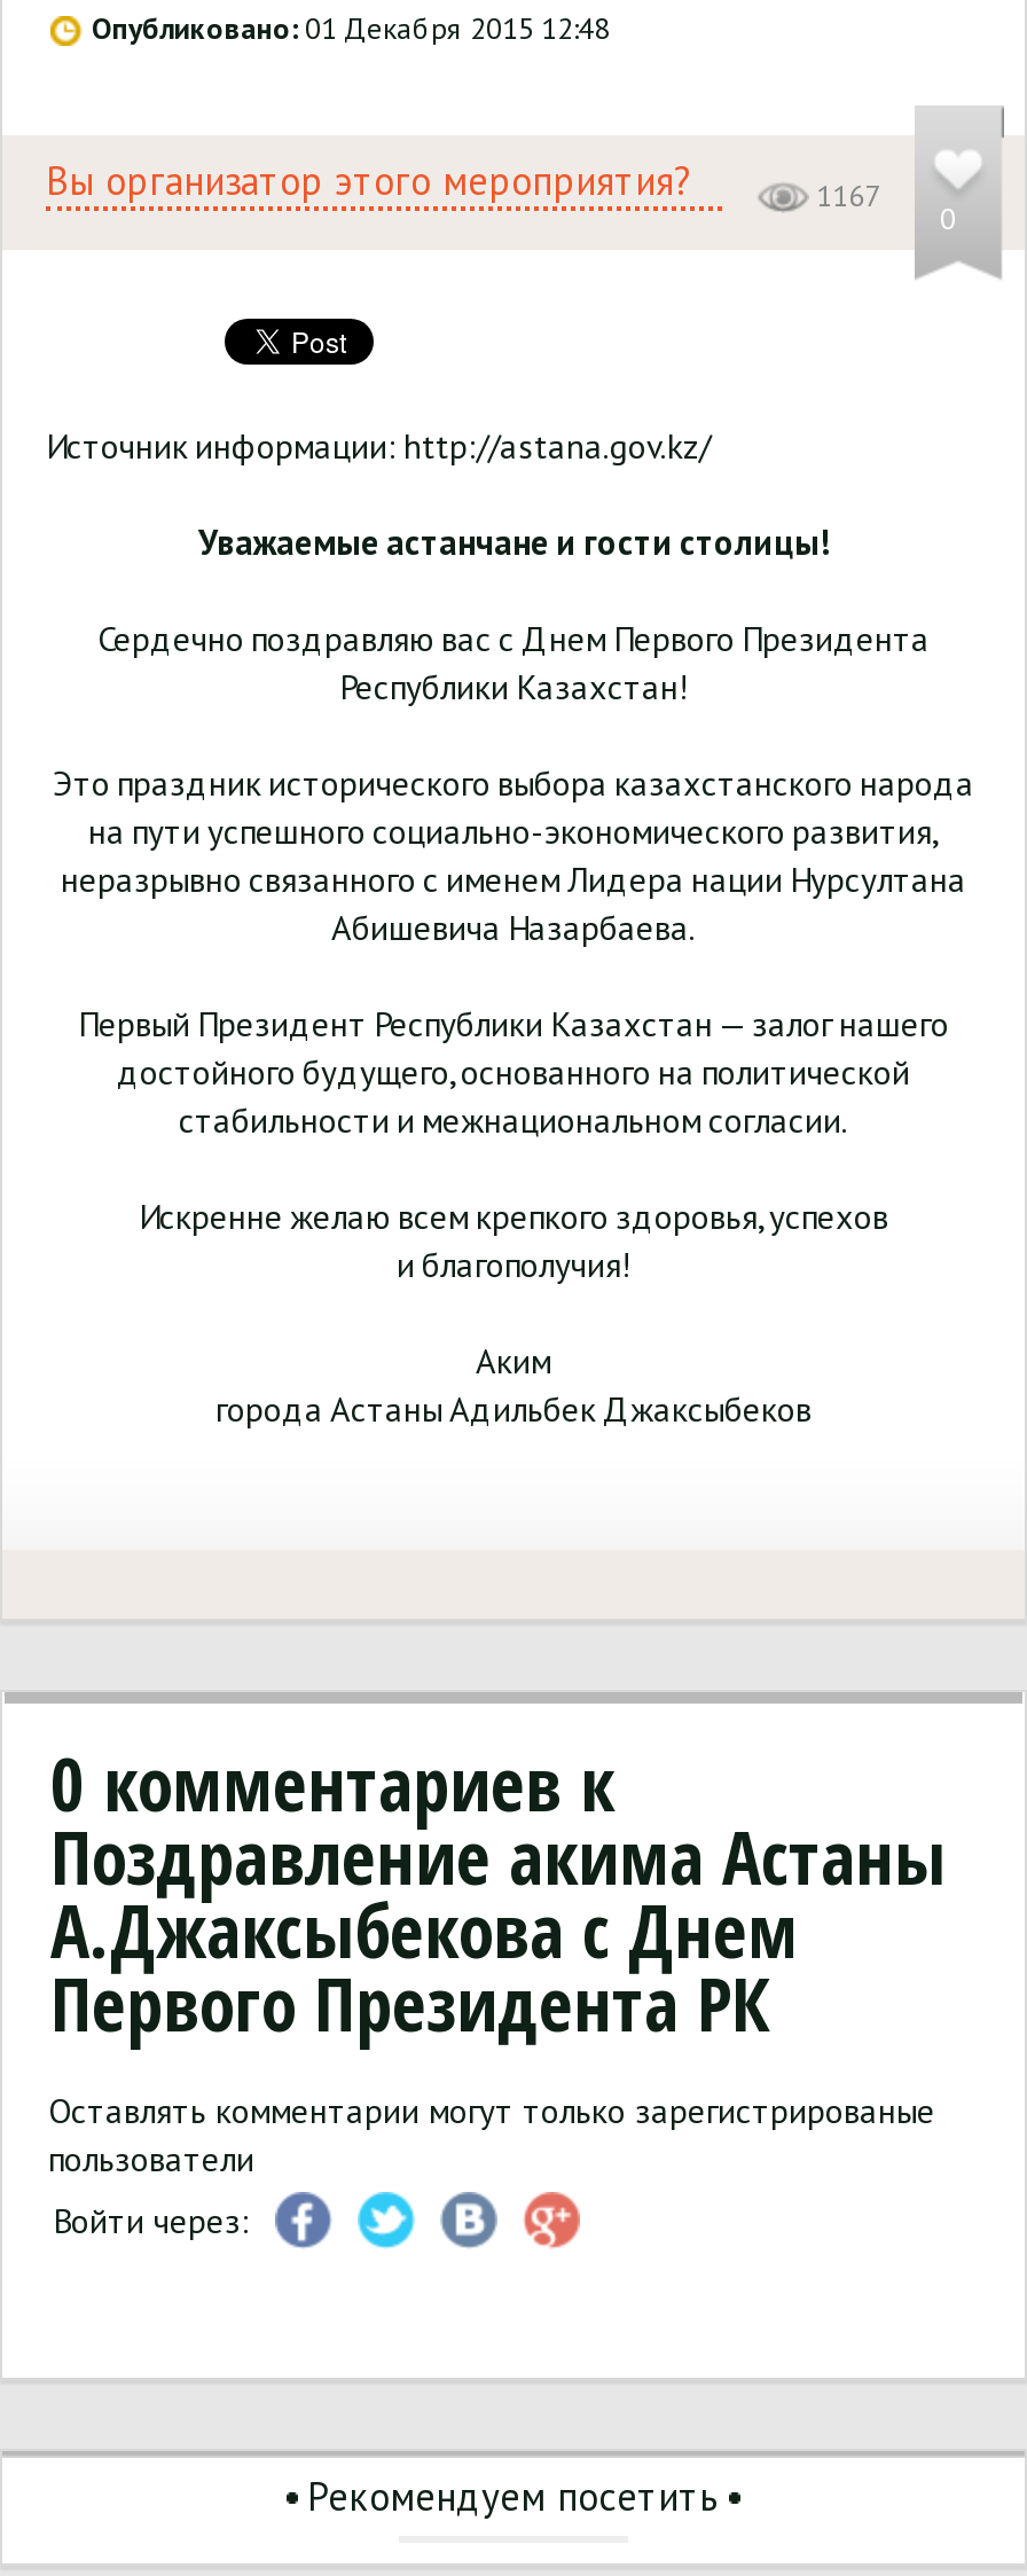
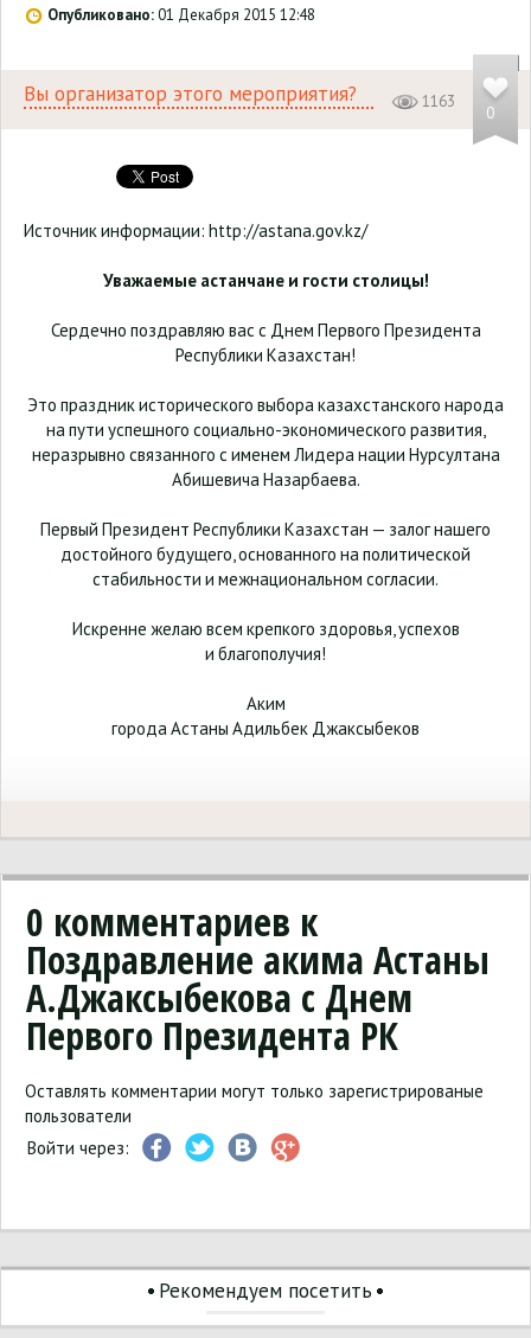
[816,177,880,216] 1167 -> [422,91,455,111] 1163

